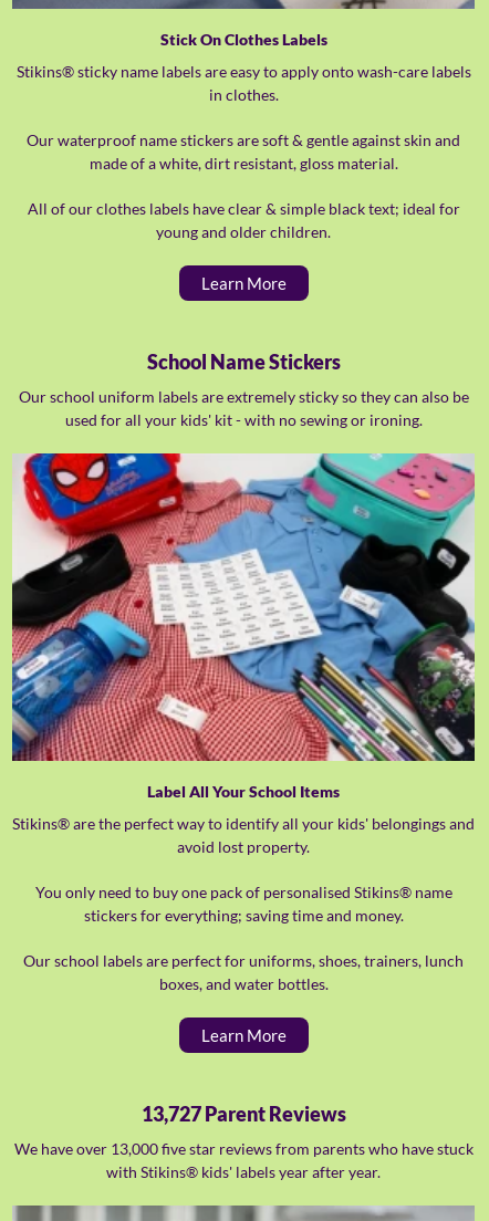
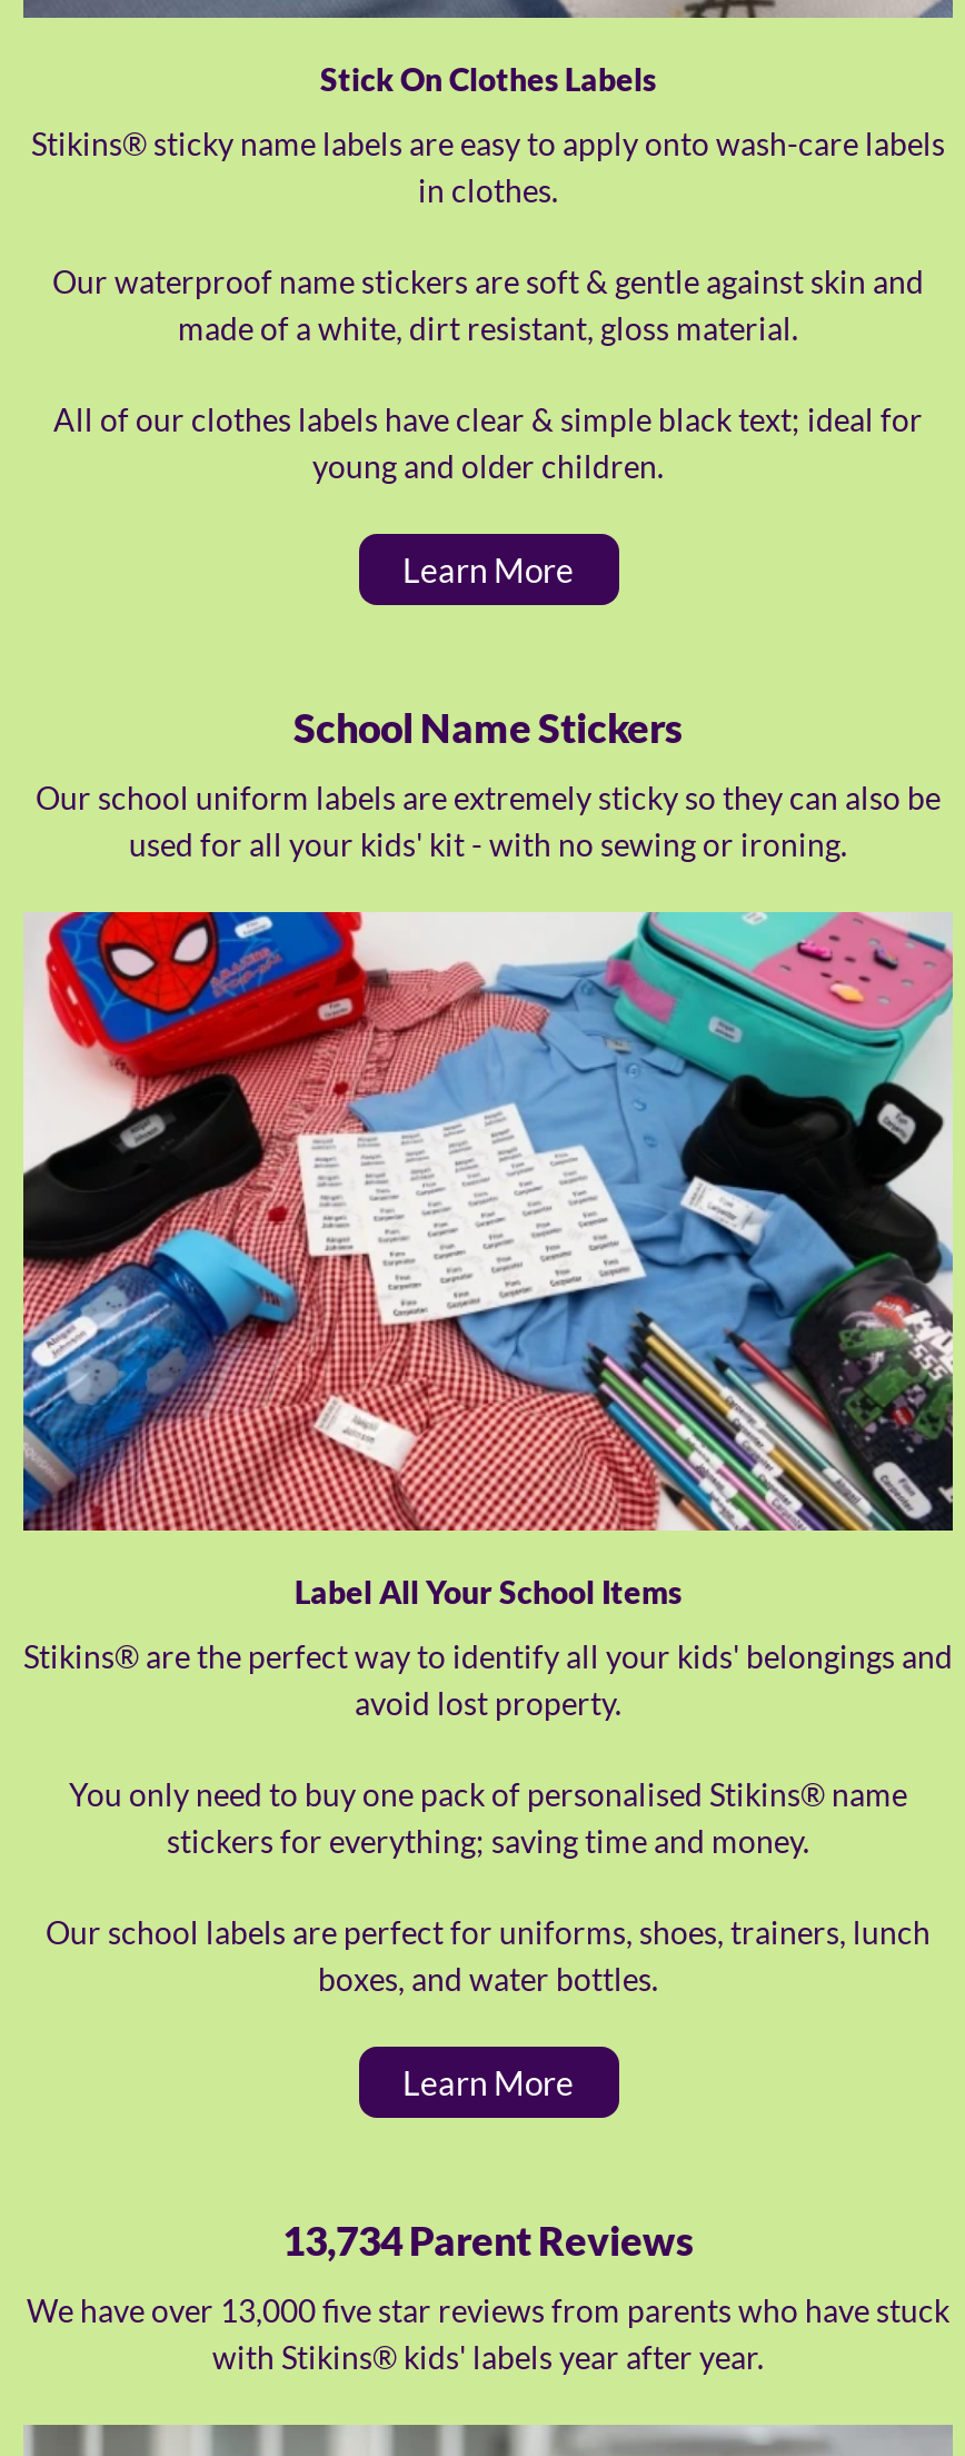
[141,1102,346,1126] 13,727 Parent Reviews -> [282,2217,694,2266] 13,734 Parent Reviews

